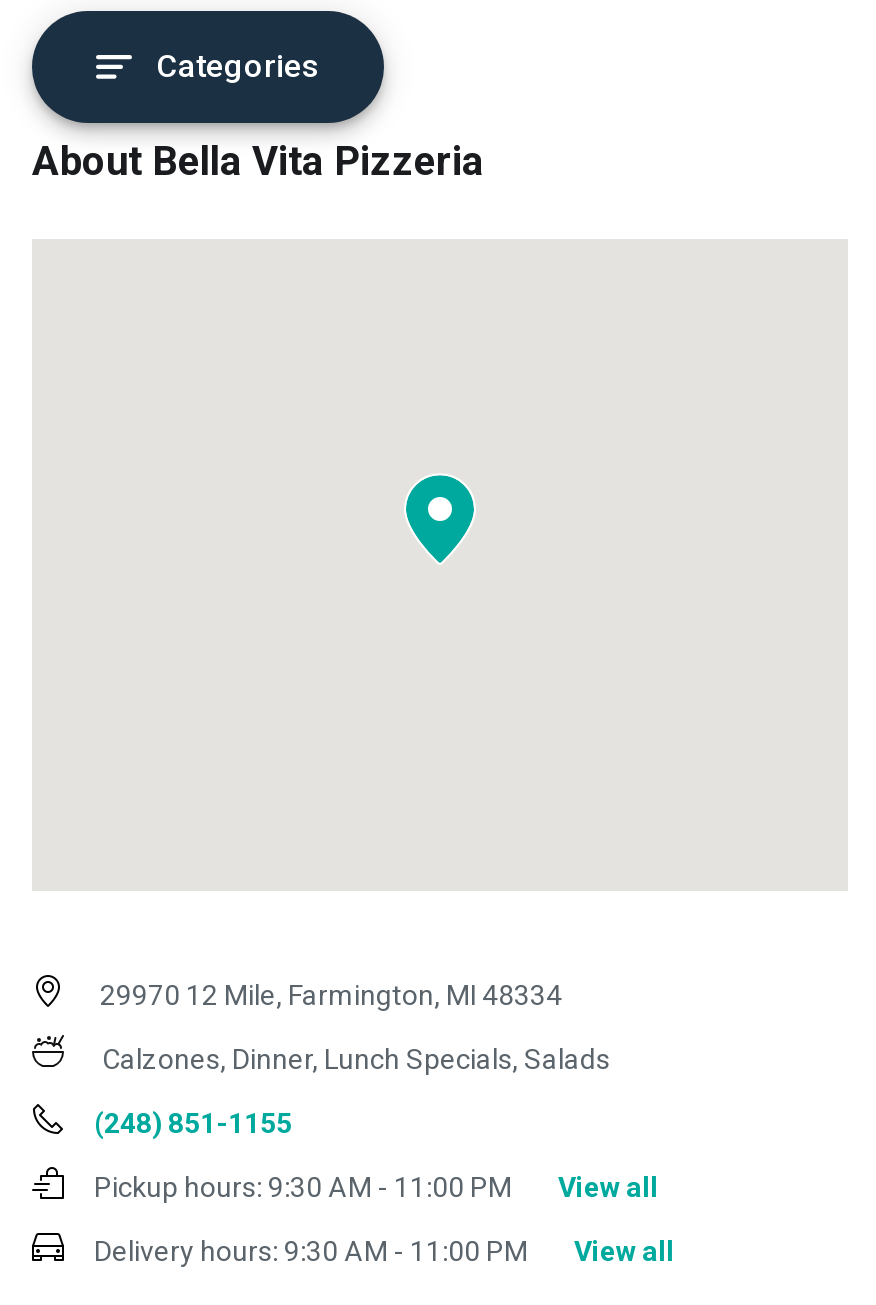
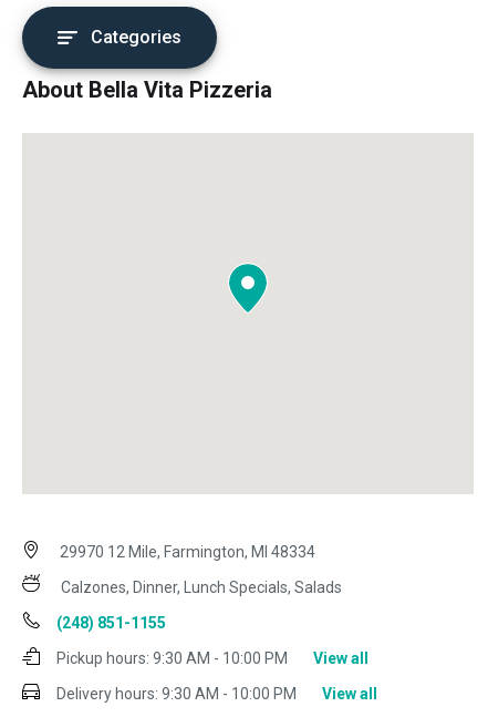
[94,1172,518,1204] Pickup hours: 9:30 AM - 11:00 PM -> [56,650,291,668] Pickup hours: 9:30 AM - 10:00 PM
[94,1236,534,1268] Delivery hours: 9:30 AM - 11:00 PM -> [56,685,300,703] Delivery hours: 9:30 AM - 10:00 PM

